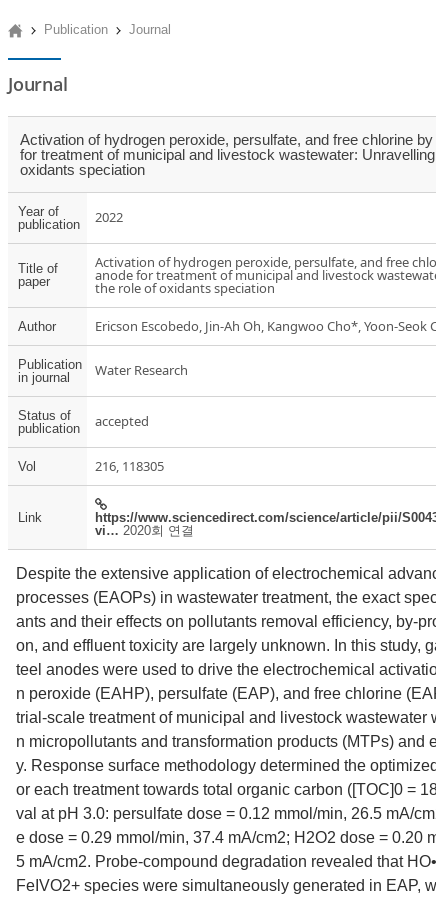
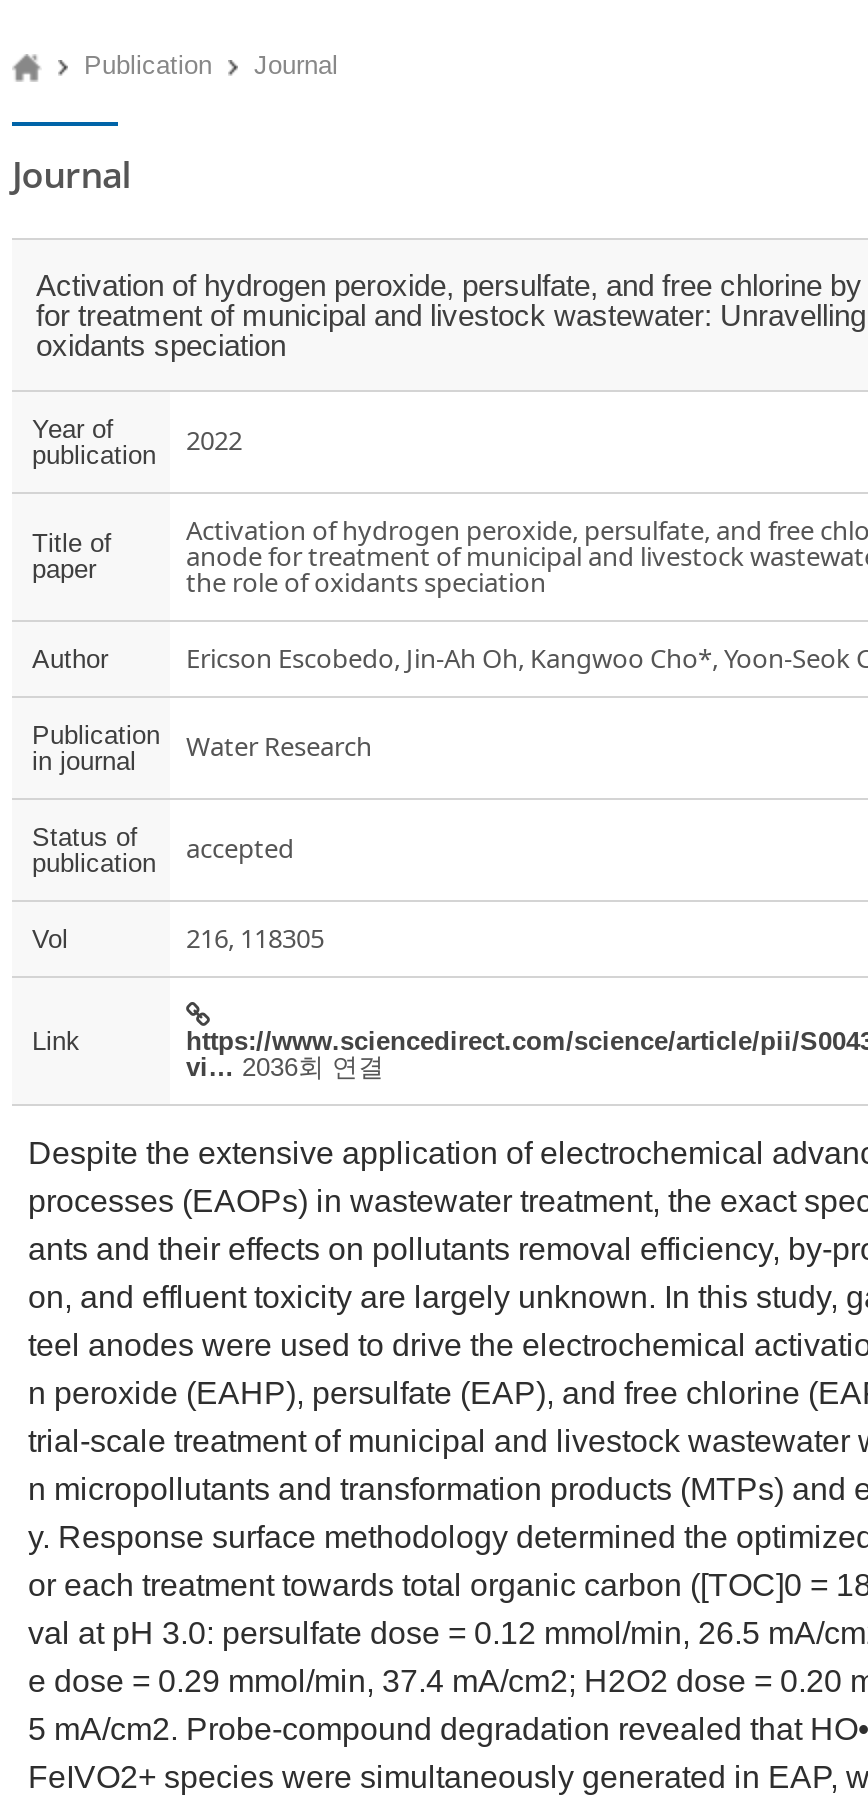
[95,523,194,538] vi… 2020회 연결 -> [186,1051,384,1081] vi… 2036회 연결

